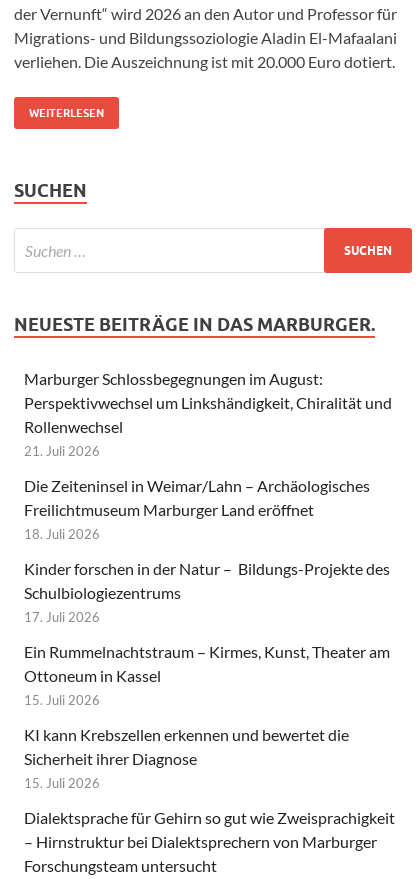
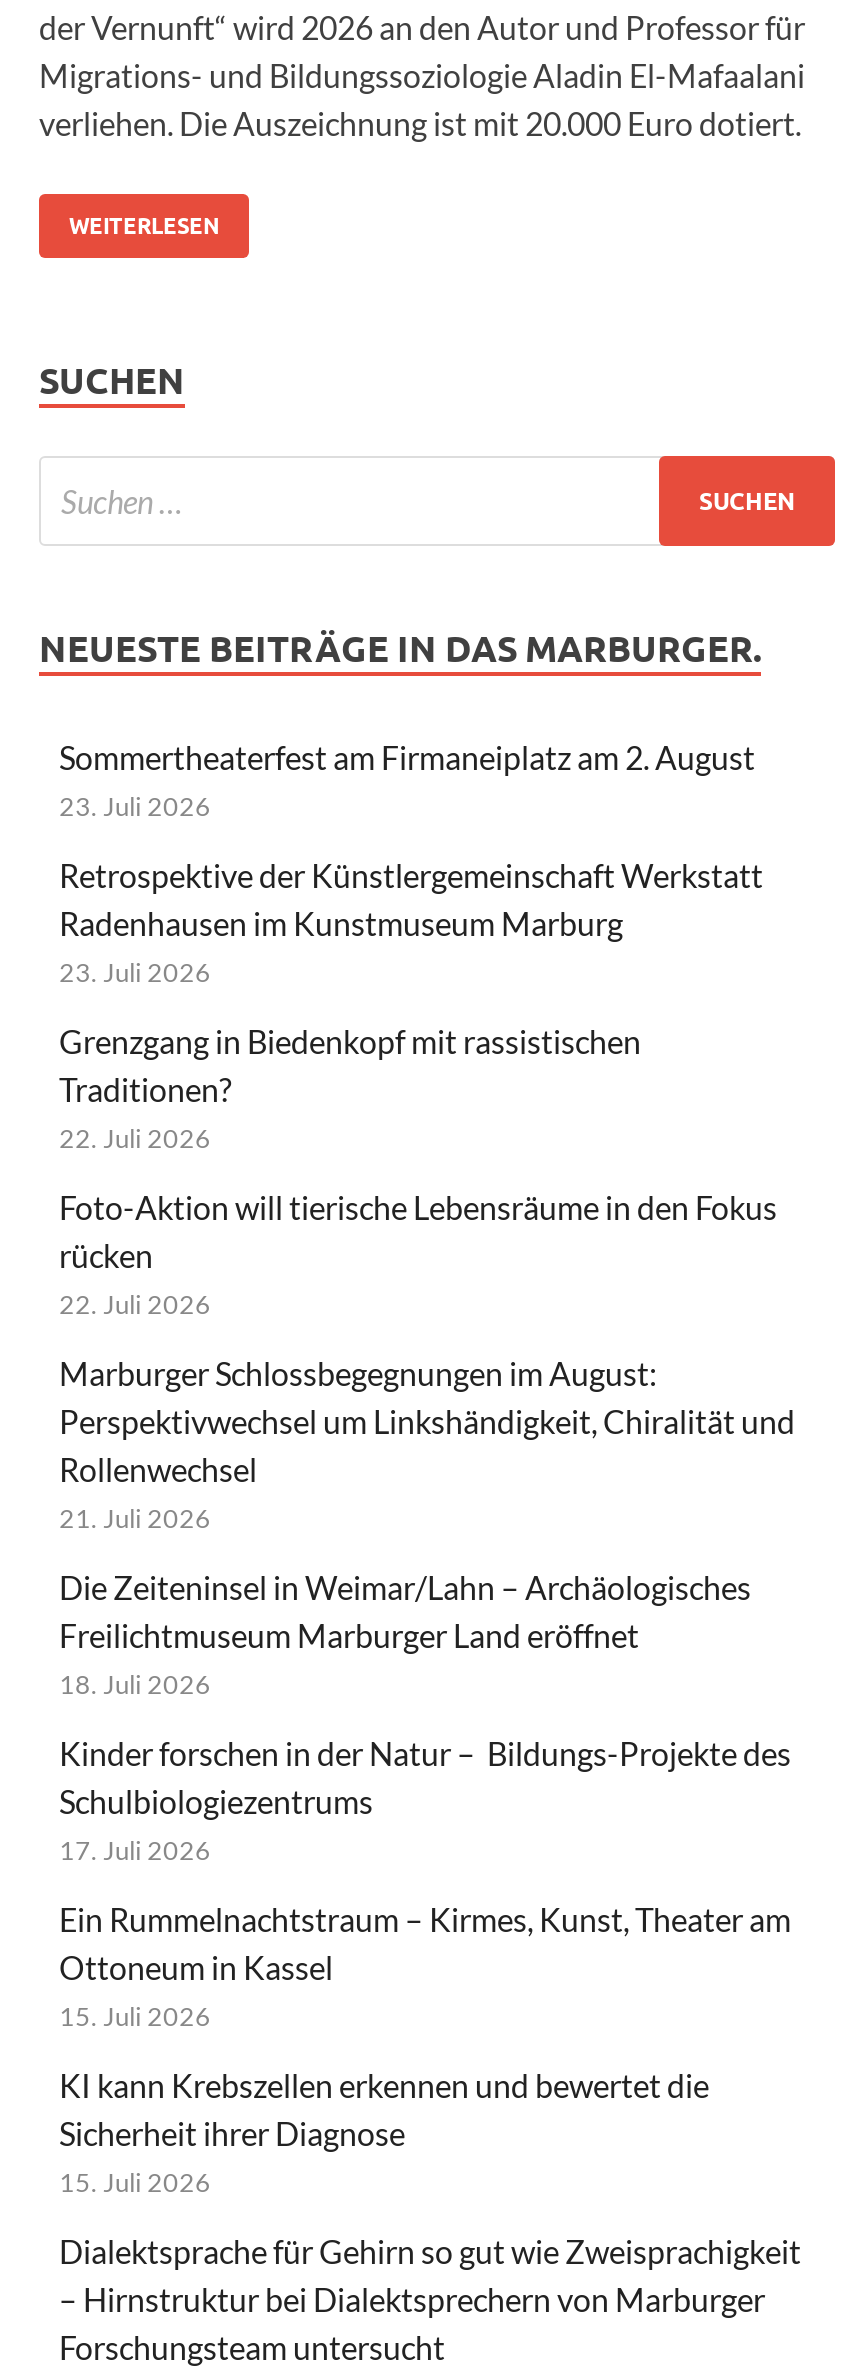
none -> [59,738,777,1320] Sommertheaterfest am Firmaneiplatz am 2. August | 23. Juli 2026 | Retrospektive der Künstlergemeinschaft Werkstatt | Radenhausen im Kunstmuseum Marburg | 23. Juli 2026 | Grenzgang in Biedenkopf mit rassistischen | Traditionen? | 22. Juli 2026 | Foto-Aktion will tierische Lebensräume in den Fokus | rücken | 22. Juli 2026

